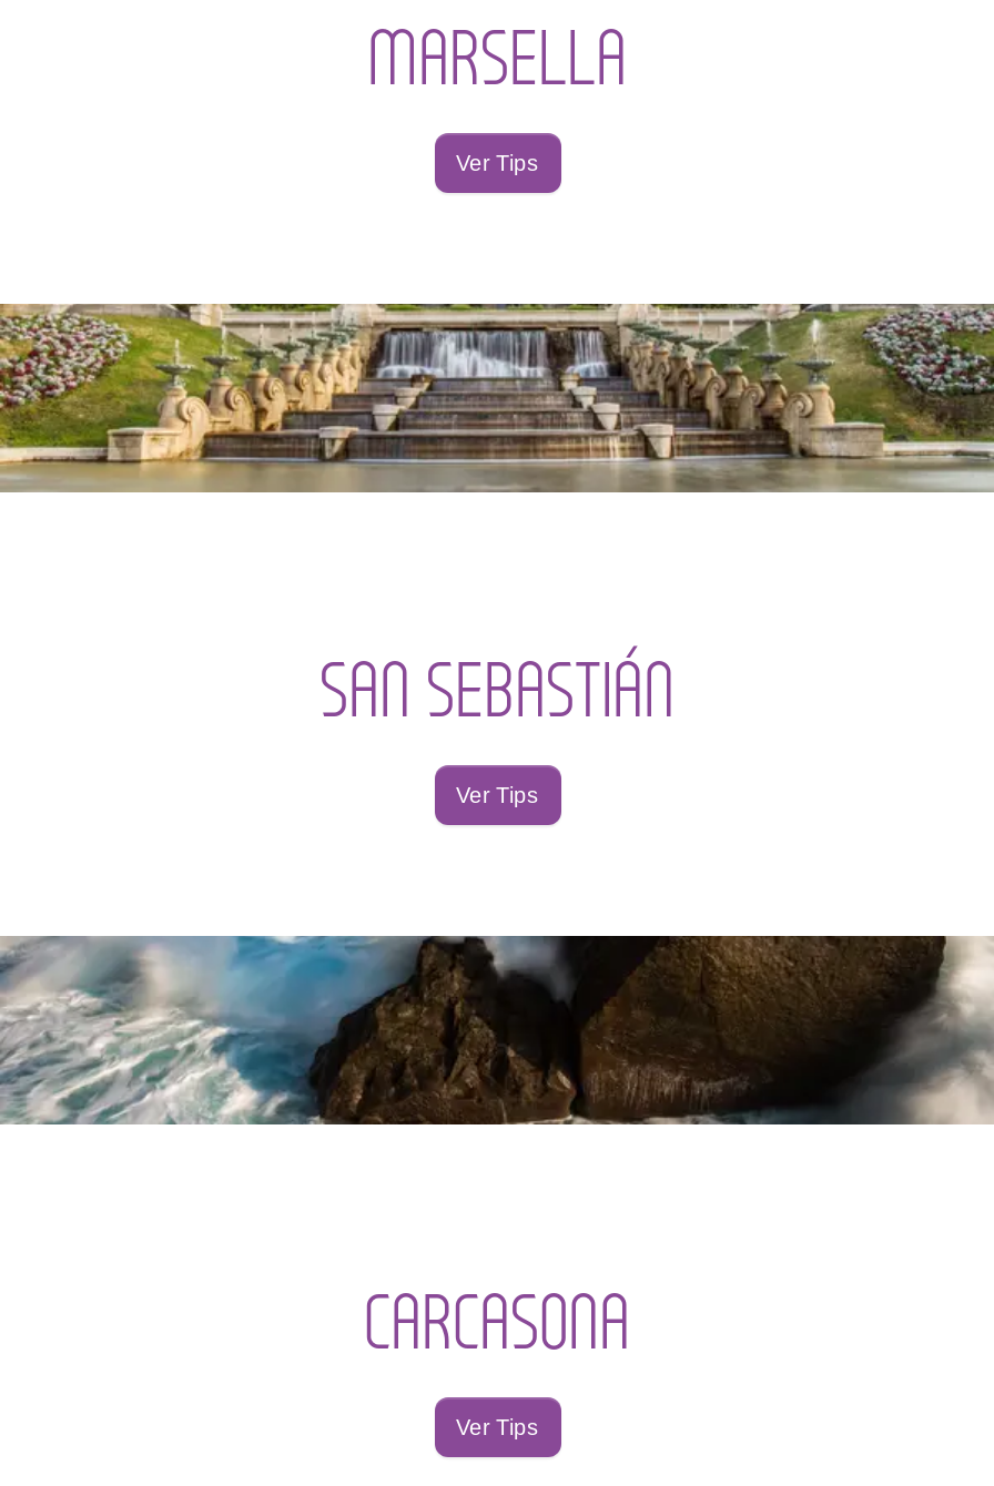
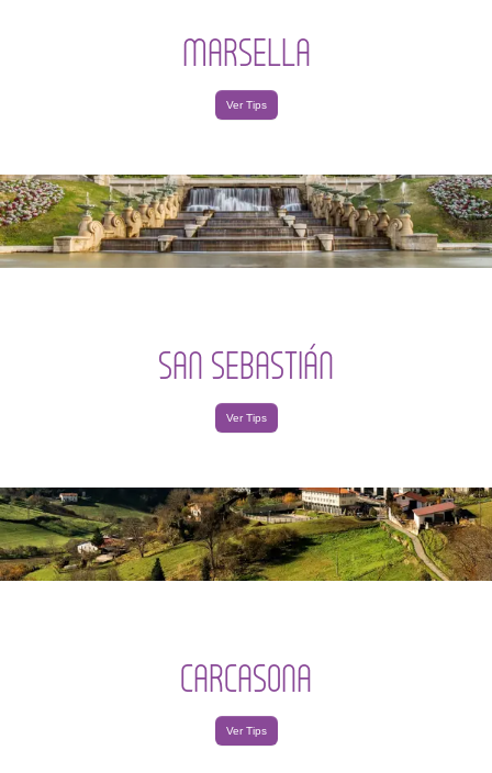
[7,934,987,1127] [image] -> [3,486,489,582] [image]

